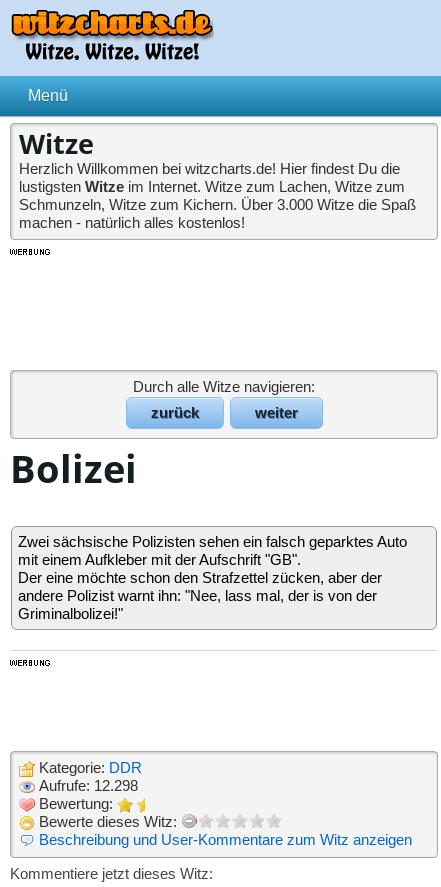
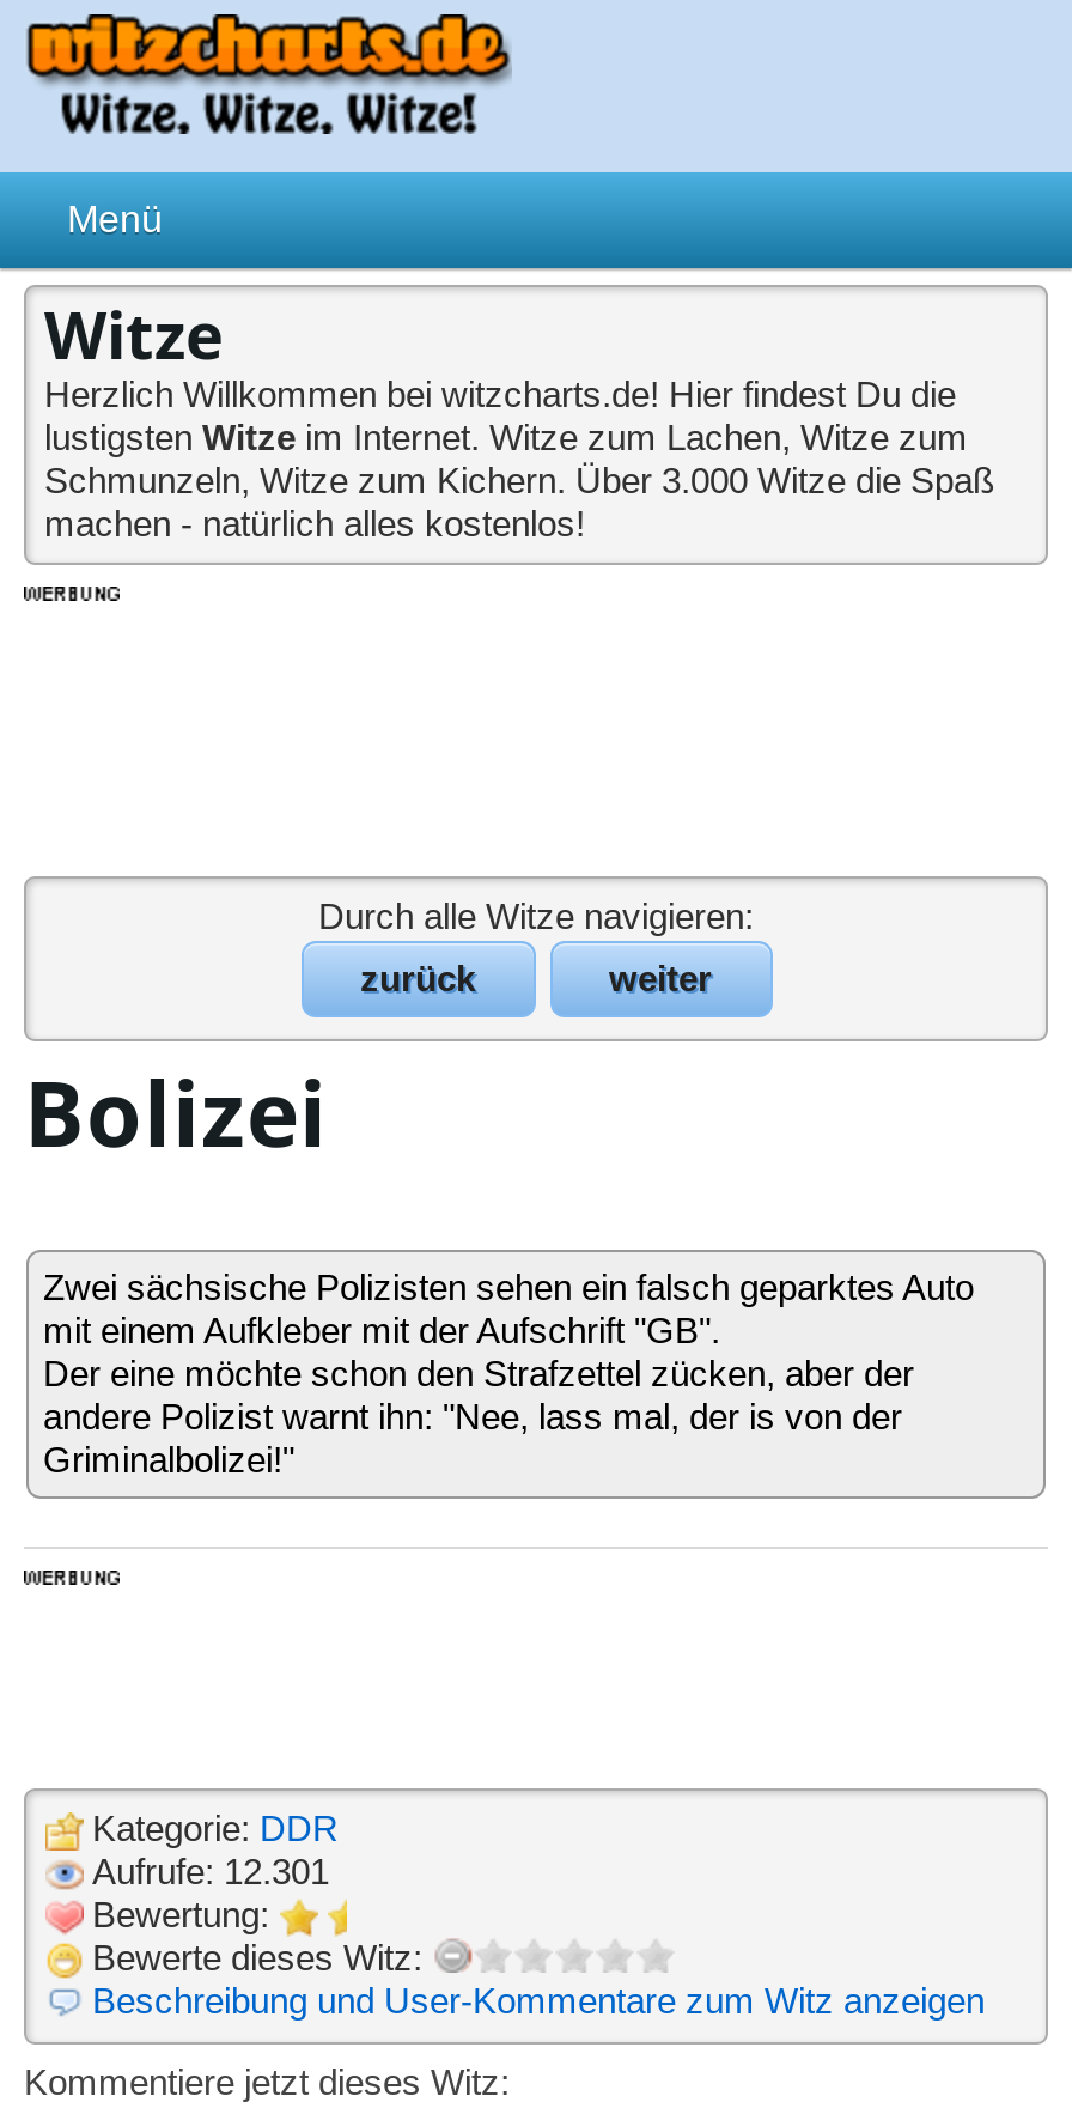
[34,777,137,794] Aufrufe: 12.298 -> [83,1851,329,1892] Aufrufe: 12.301

